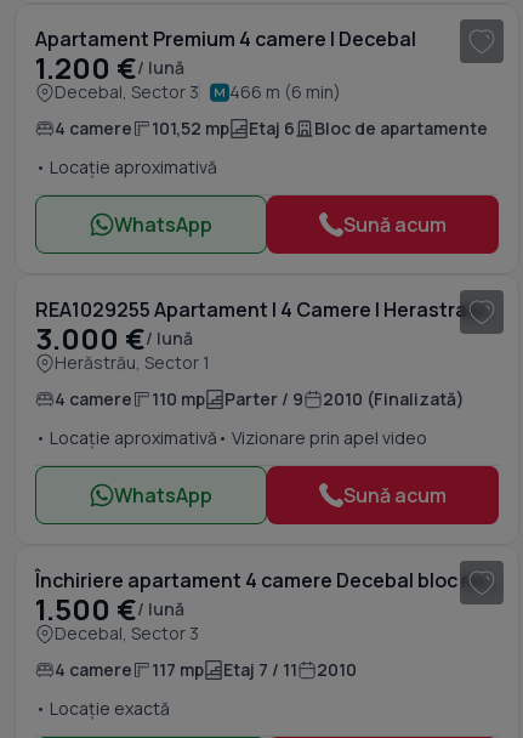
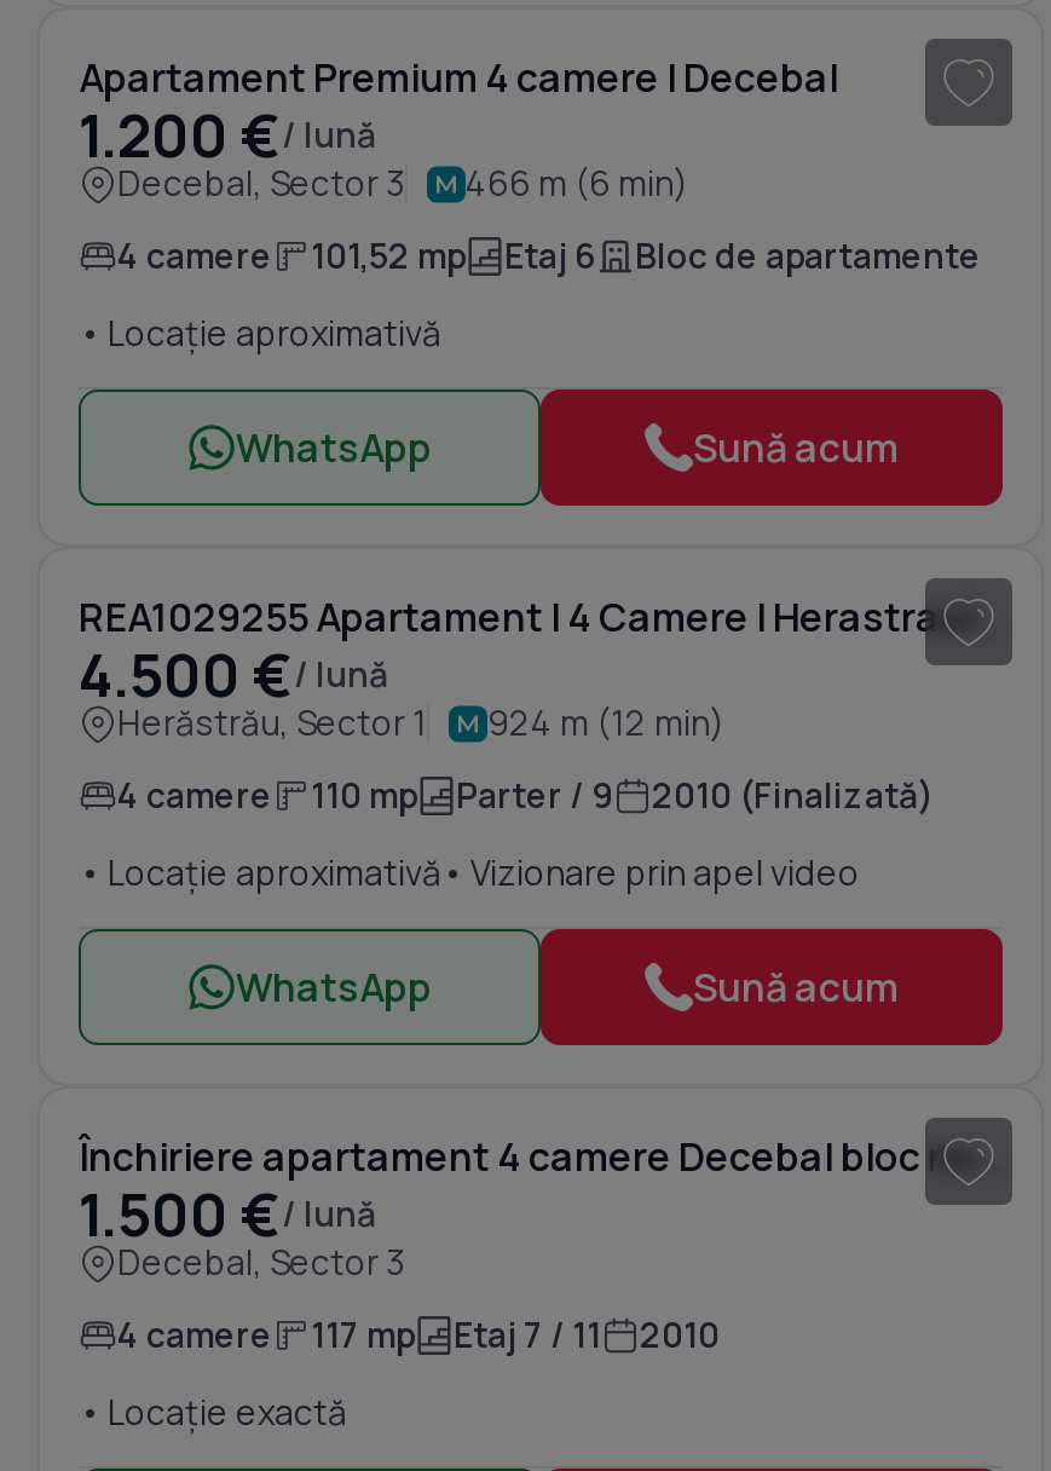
[35,318,193,358] 3.000 €/ lună -> [79,634,388,714] 4.500 €/ lună
none -> [487,699,724,745] 924 m (12 min)

